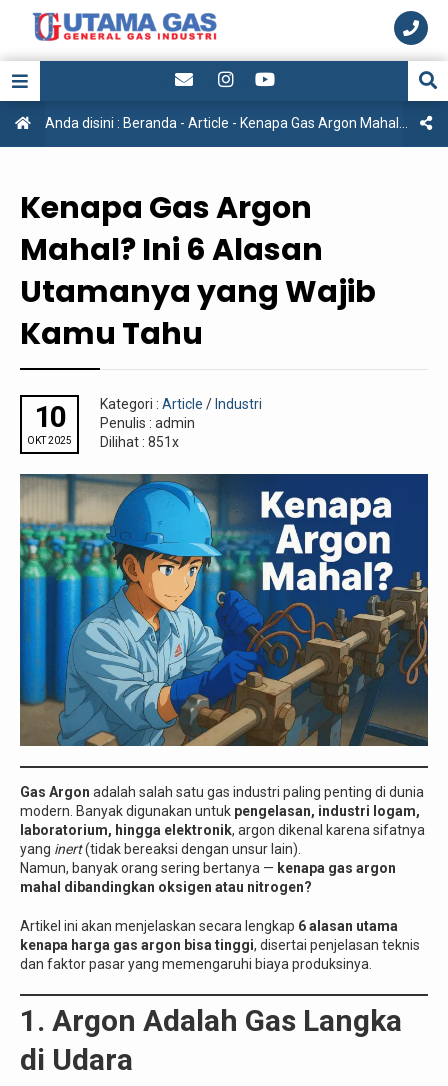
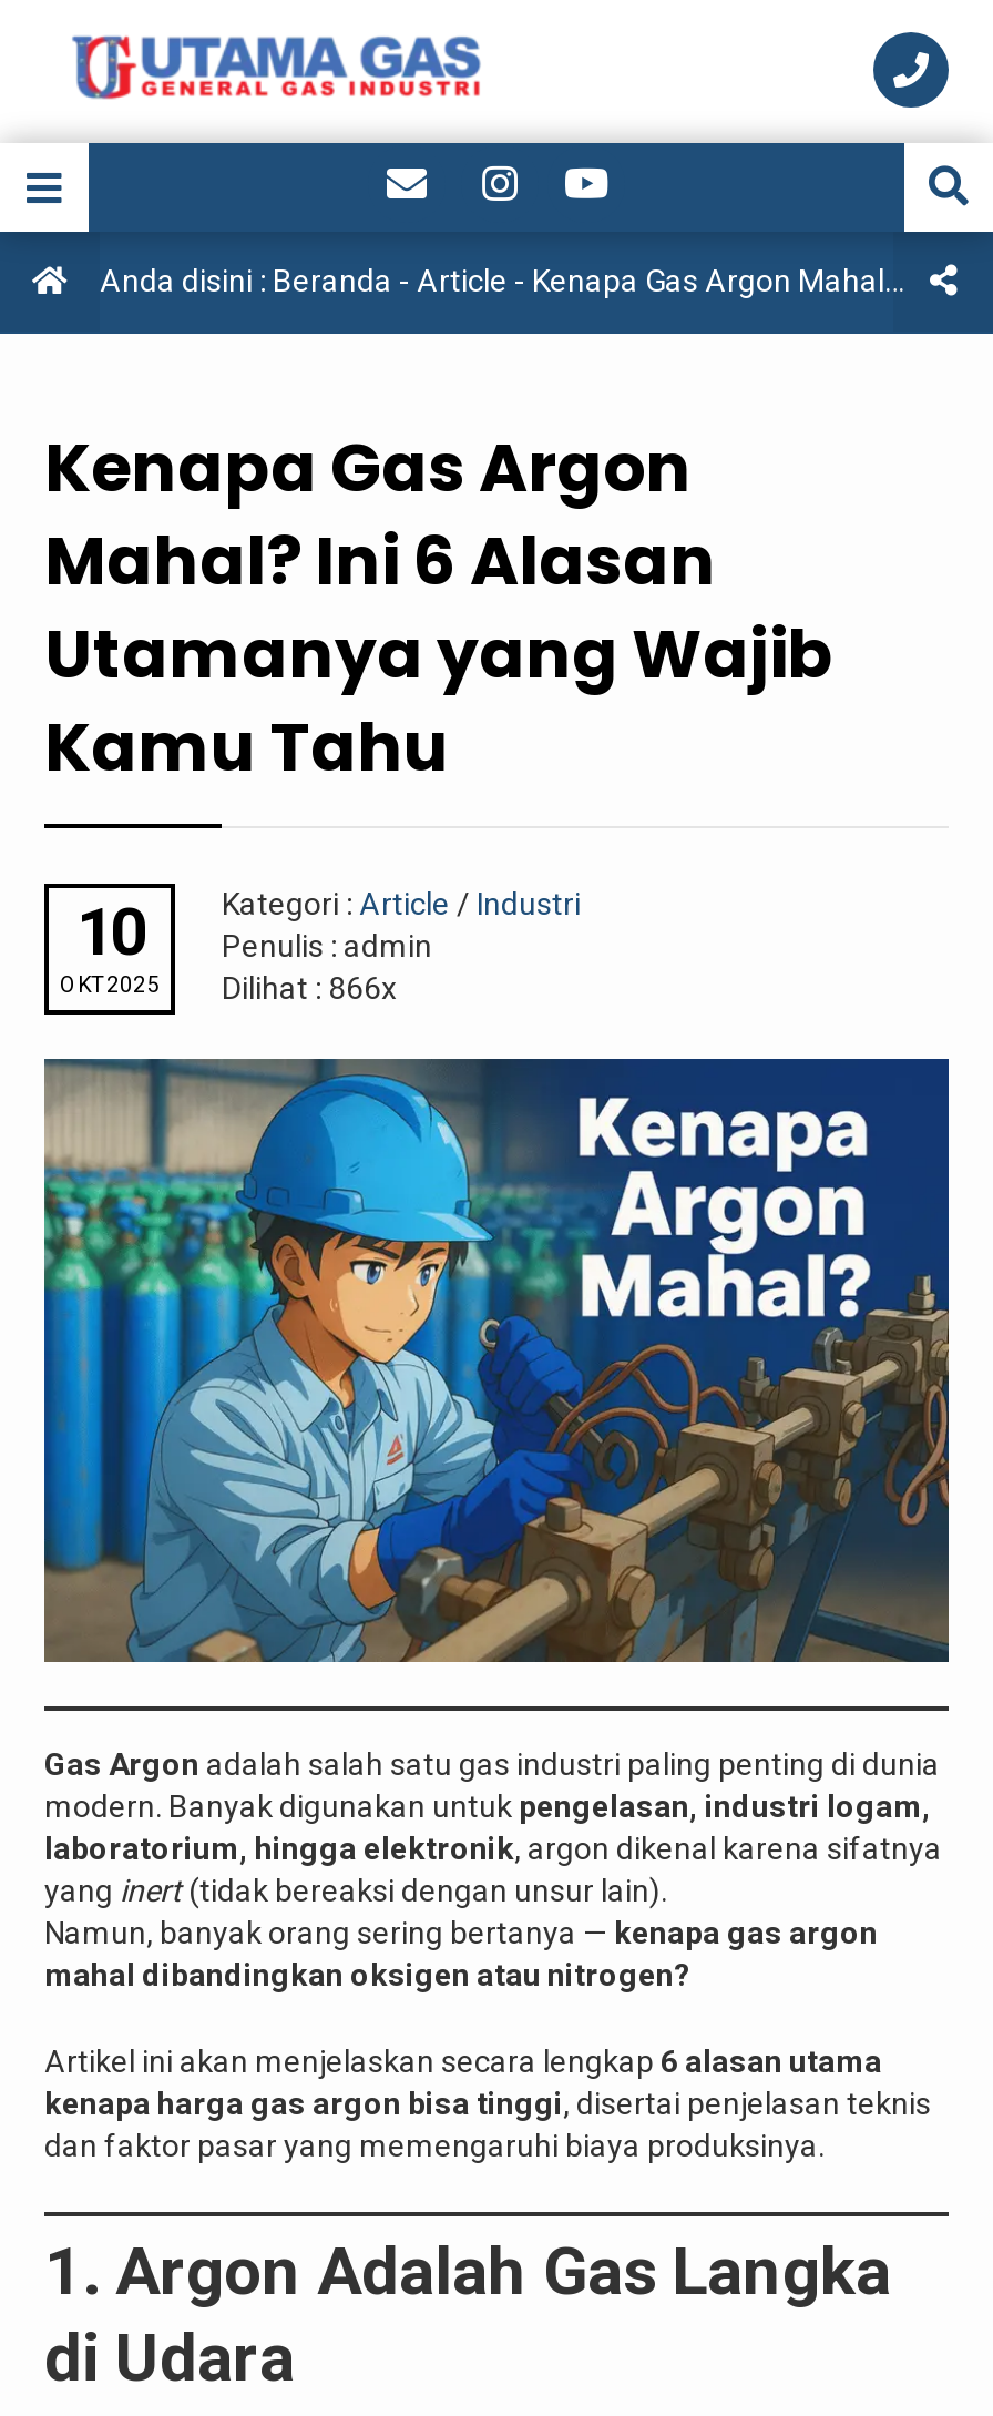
[100,434,179,450] Dilihat : 851x -> [222,970,397,1006] Dilihat : 866x

